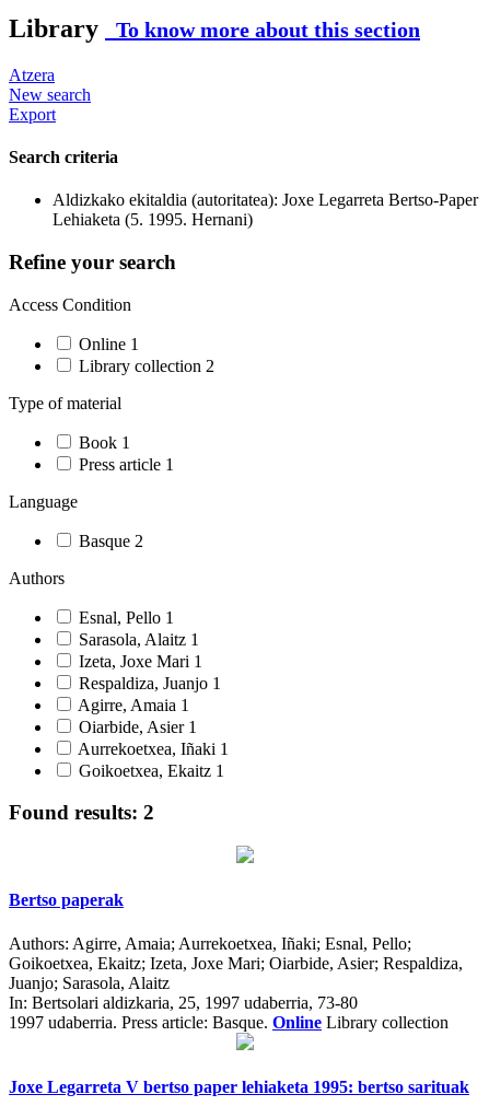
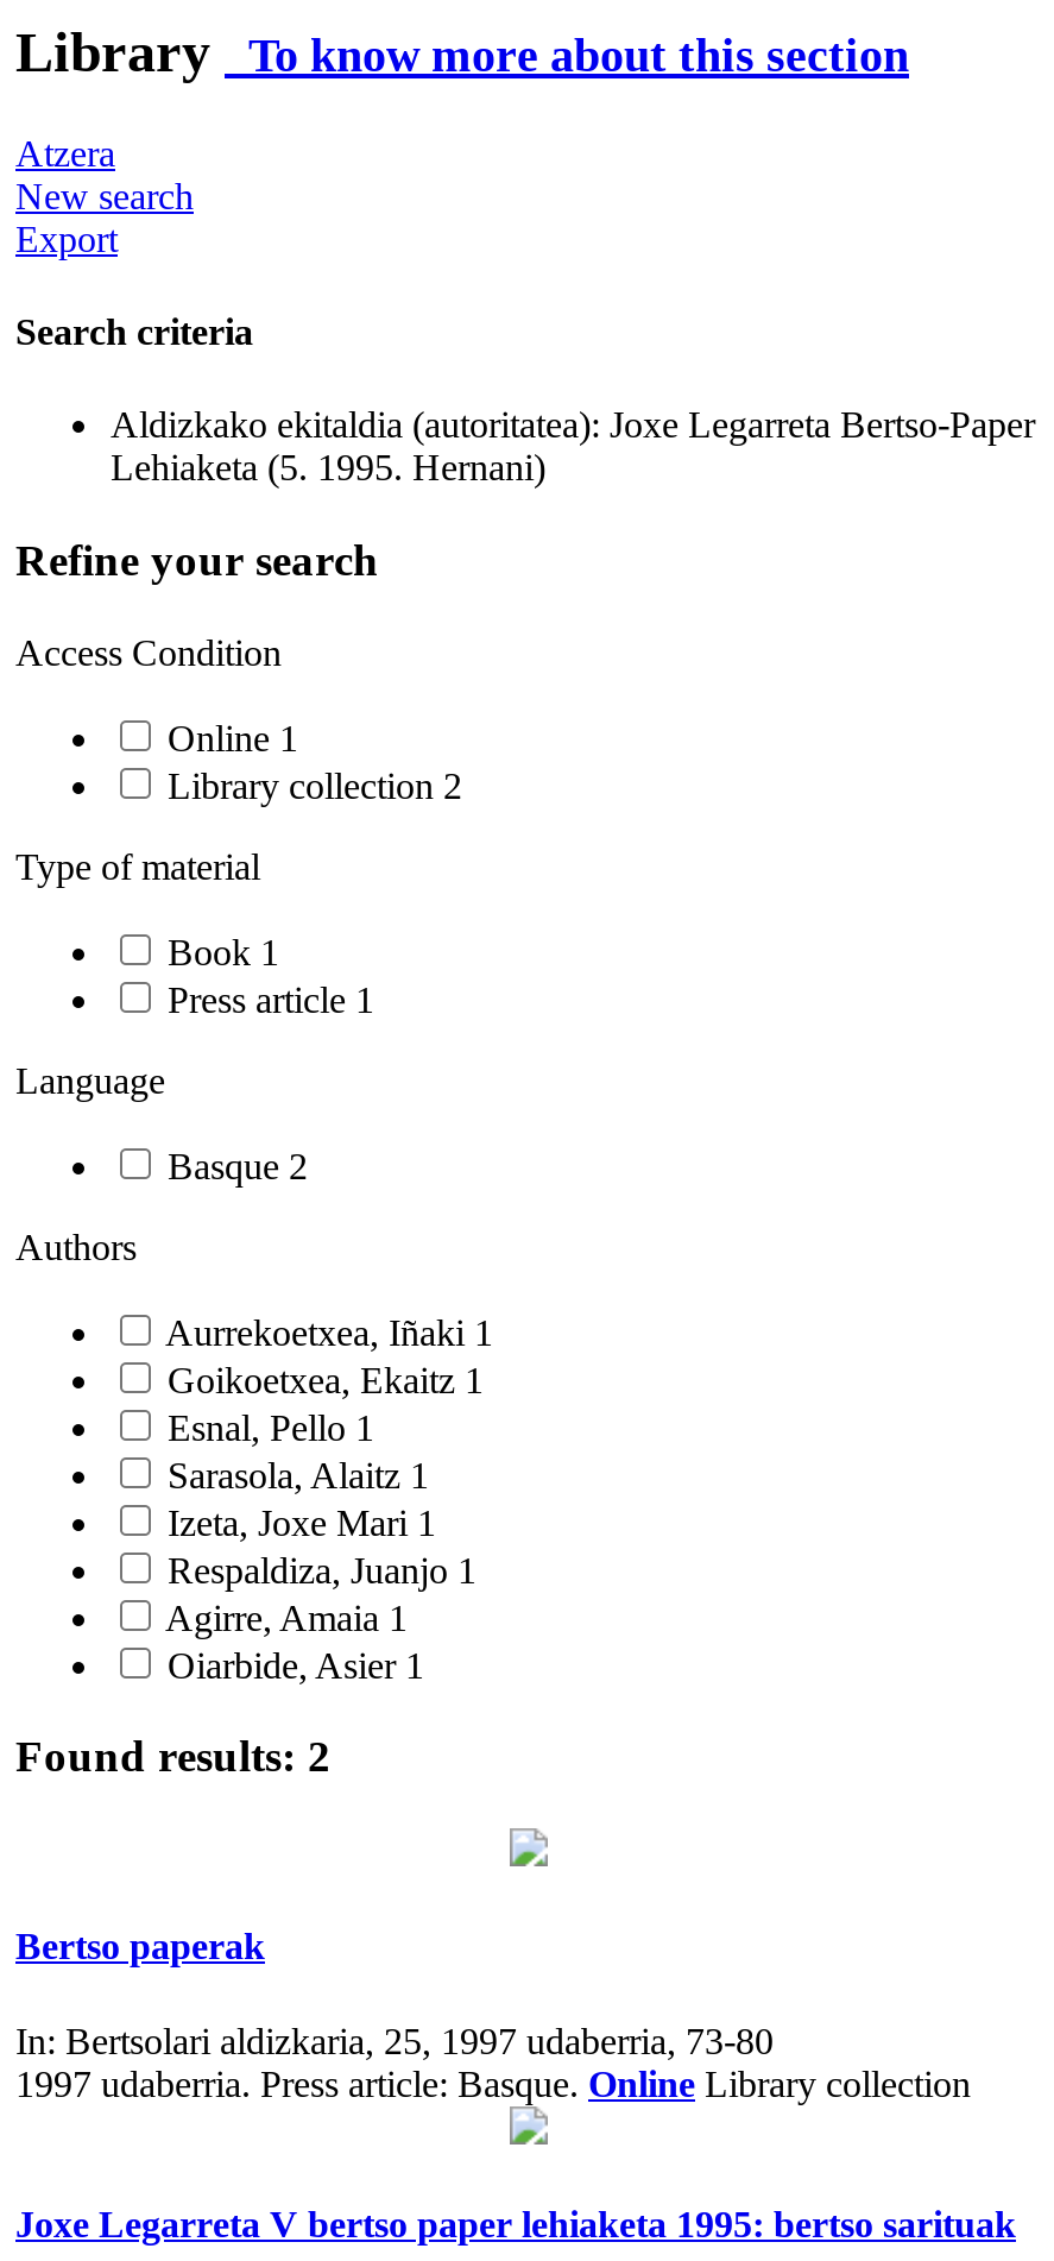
moved [74,608,221,736] -> [158,1407,476,1685]: Esnal, Pello 1 | Sarasola, Alaitz 1 | Izeta, Joxe Mari 1 | Respaldiza, Juanjo 1 | Agirre, Amaia 1 | Oiarbide, Asier 1
moved [74,739,229,780] -> [158,1312,493,1400]: Aurrekoetxea, Iñaki 1 | Goikoetxea, Ekaitz 1
[9,934,463,992] Authors: Agirre, Amaia; Aurrekoetxea, Iñaki; Esnal, Pello; | Goikoetxea, Ekaitz; Izeta, Joxe Mari; Oiarbide, Asier; Respaldiza, | Juanjo; Sarasola, Alaitz -> none

